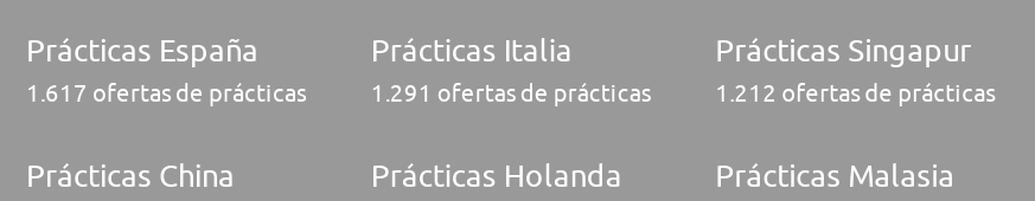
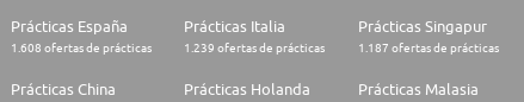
[26,78,306,107] 1.617 ofertas de prácticas -> [11,40,152,55] 1.608 ofertas de prácticas
[371,78,650,107] 1.291 ofertas de prácticas -> [184,40,325,55] 1.239 ofertas de prácticas
[715,78,995,107] 1.212 ofertas de prácticas -> [358,40,499,55] 1.187 ofertas de prácticas

